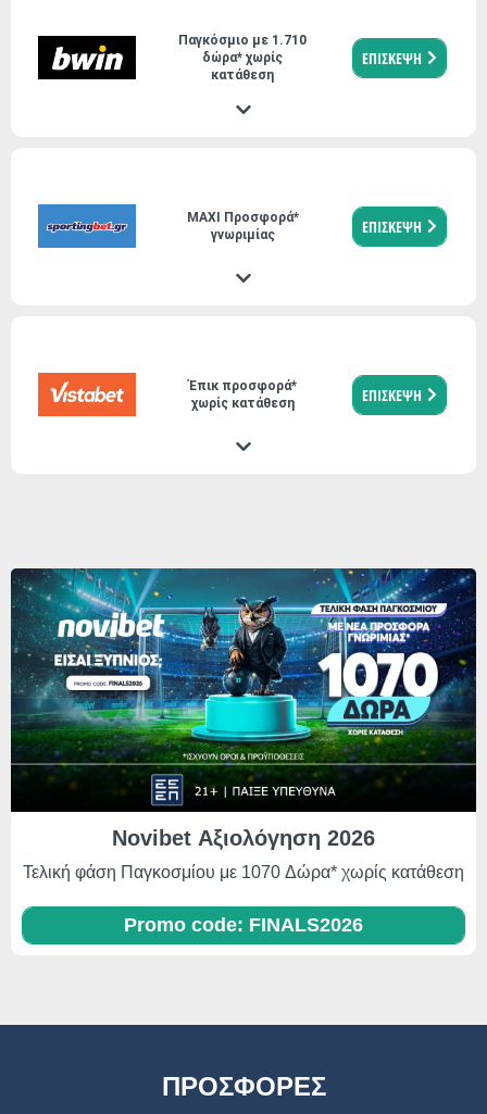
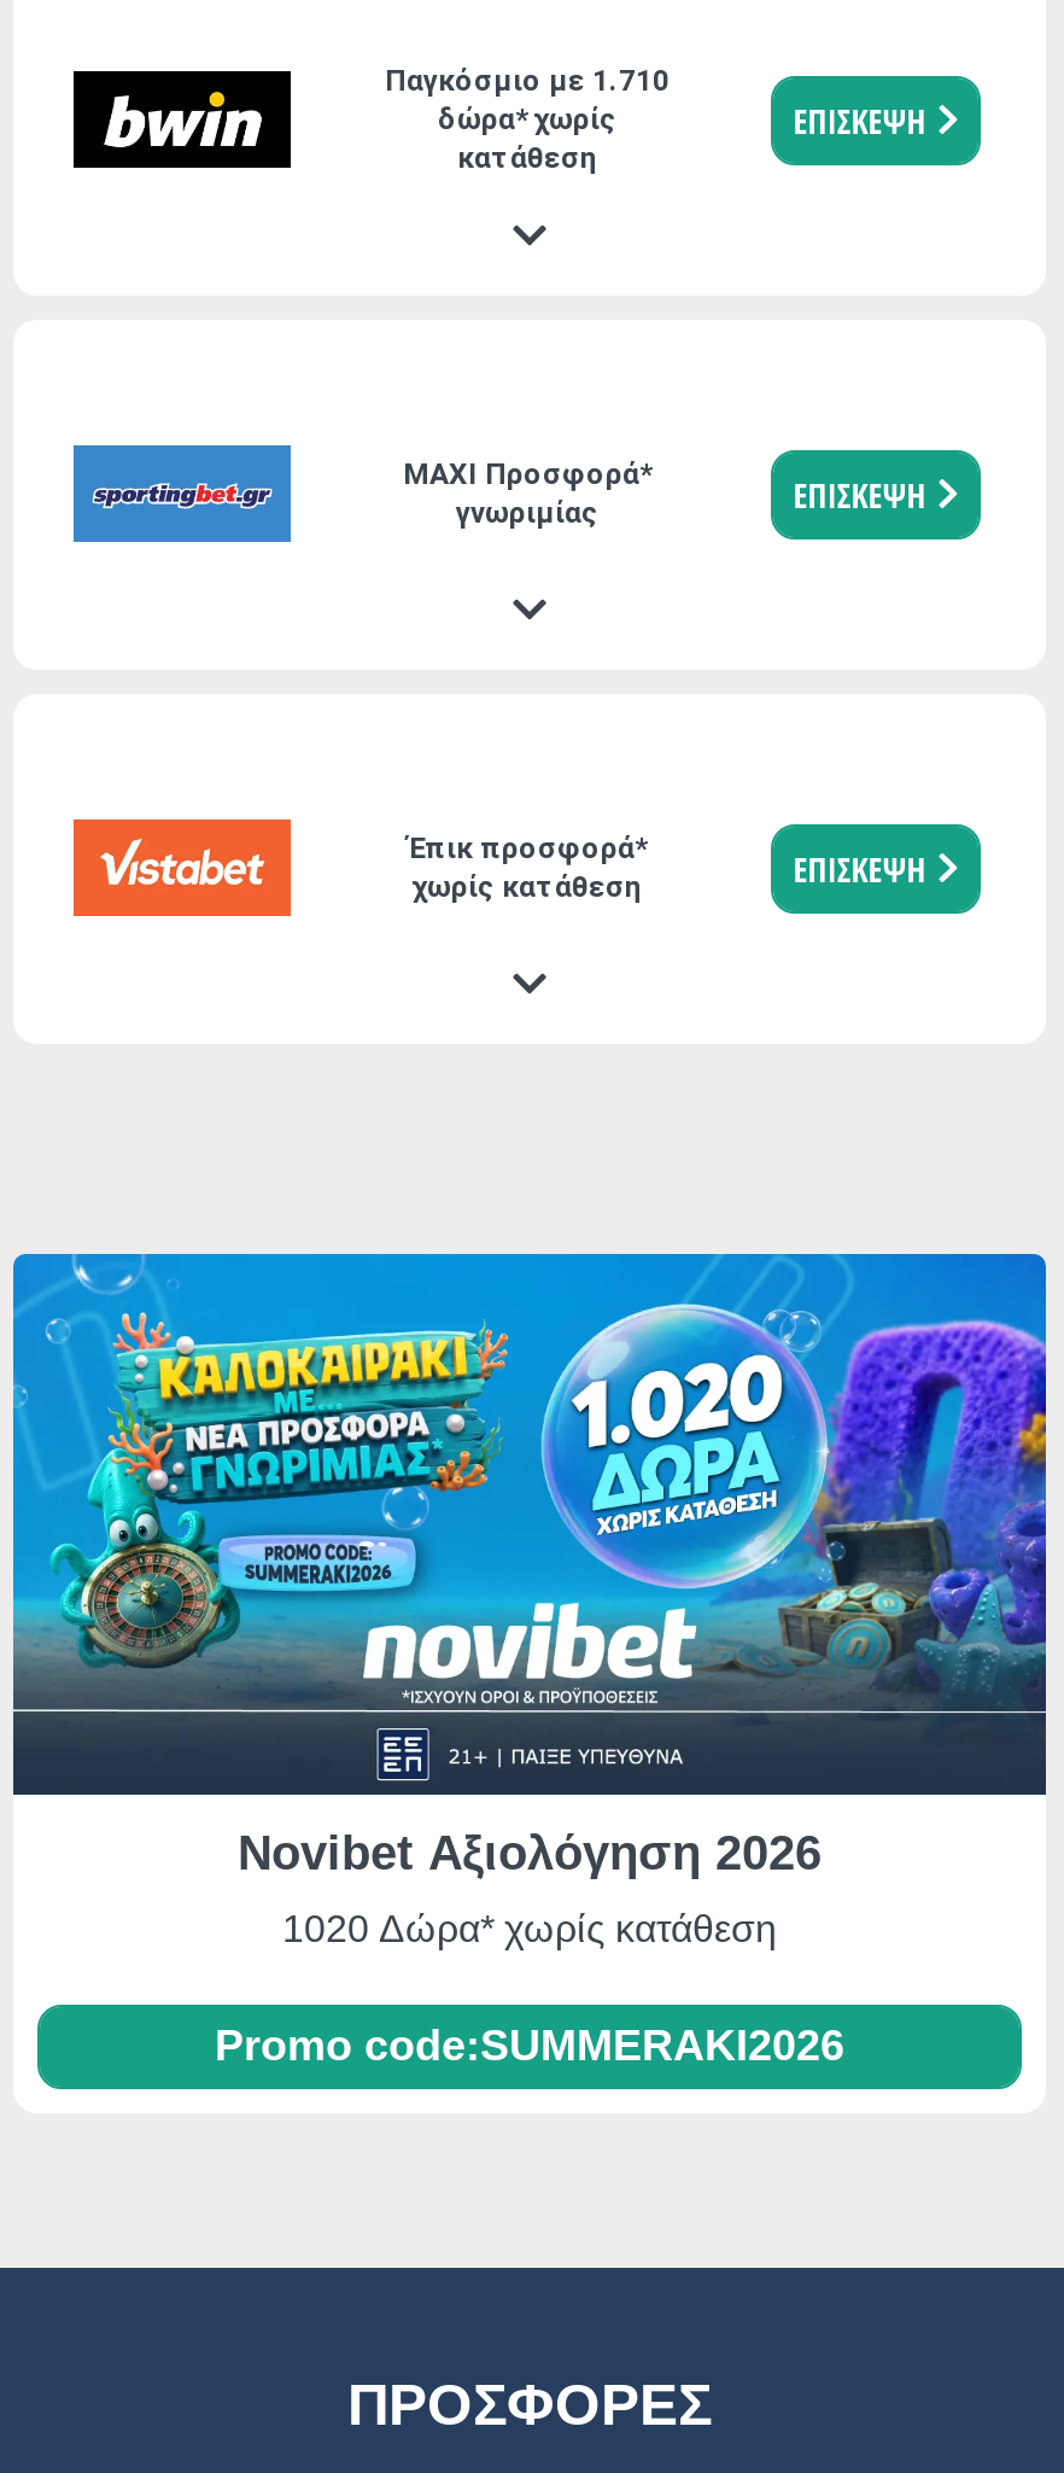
[10,567,477,811] [image] -> [11,1252,1048,1795] [image]
[23,863,464,881] Τελική φάση Παγκοσμίου με 1070 Δώρα* χωρίς κατάθεση -> [282,1907,777,1948] 1020 Δώρα* χωρίς κατάθεση
[124,914,363,935] Promo code: FINALS2026 -> [215,2020,844,2069] Promo code:SUMMERAKI2026

